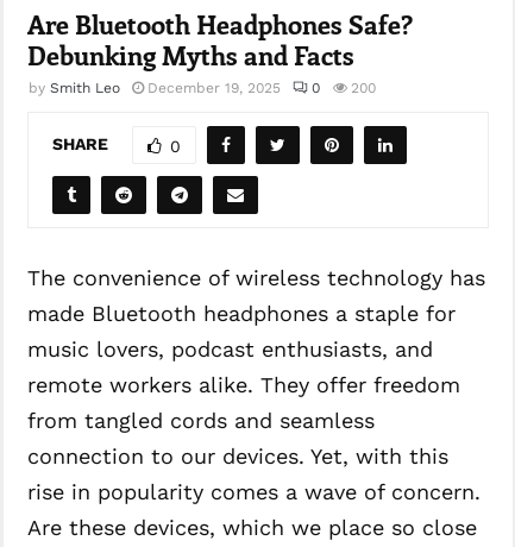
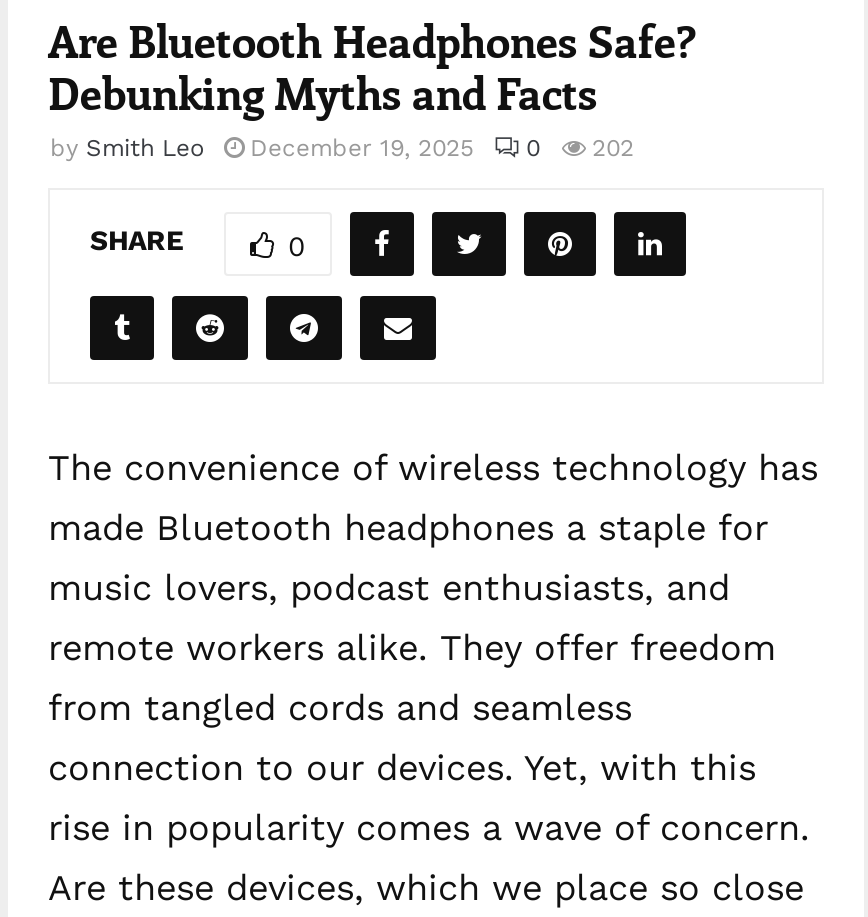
[29,80,376,97] by Smith Leo December 19, 2025 0 200 -> [50,133,634,161] by Smith Leo December 19, 2025 0 202

